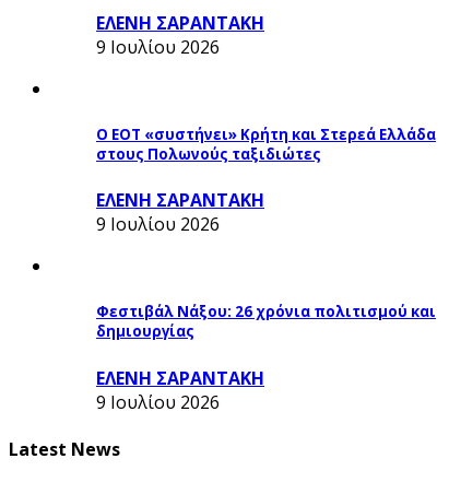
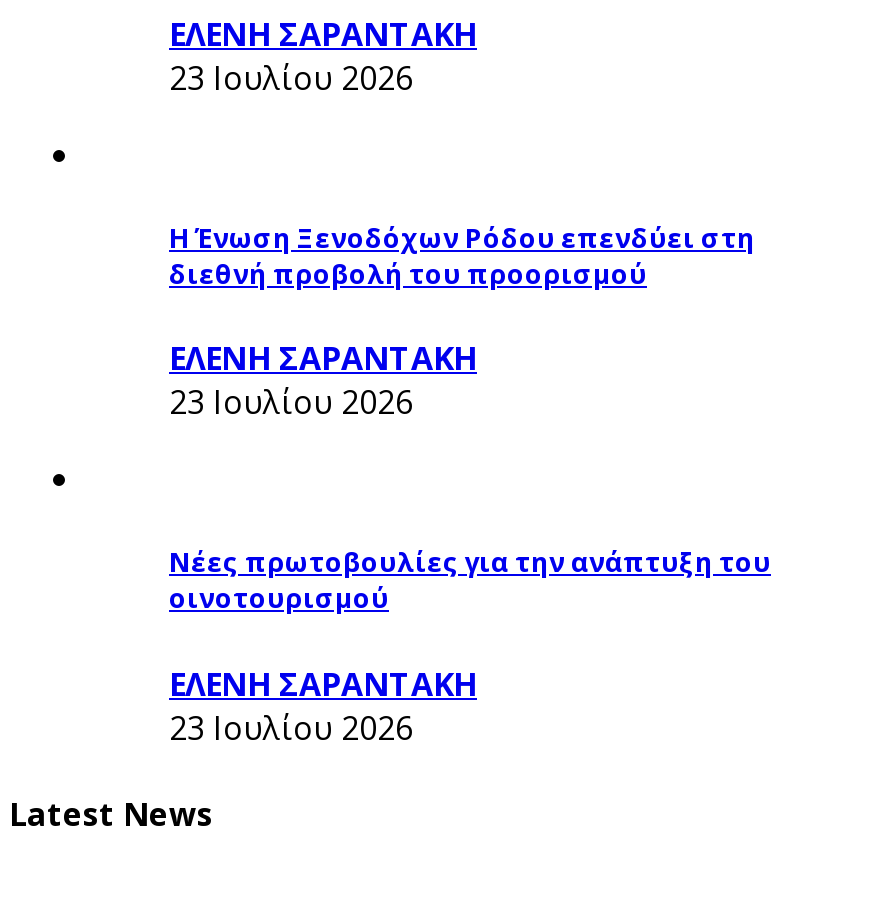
[96,35,220,59] 9 Ιουλίου 2026 -> [169,56,413,100] 23 Ιουλίου 2026
[96,125,436,164] Ο ΕΟΤ «συστήνει» Κρήτη και Στερεά Ελλάδα | στους Πολωνούς ταξιδιώτες -> [169,220,755,292] Η Ένωση Ξενοδόχων Ρόδου επενδύει στη | διεθνή προβολή του προορισμού
[96,212,220,236] 9 Ιουλίου 2026 -> [169,380,413,424] 23 Ιουλίου 2026
[96,302,436,341] Φεστιβάλ Νάξου: 26 χρόνια πολιτισμού και | δημιουργίας -> [169,545,771,617] Νέες πρωτοβουλίες για την ανάπτυξη του | οινοτουρισμού
[96,390,220,414] 9 Ιουλίου 2026 -> [169,705,413,749] 23 Ιουλίου 2026

